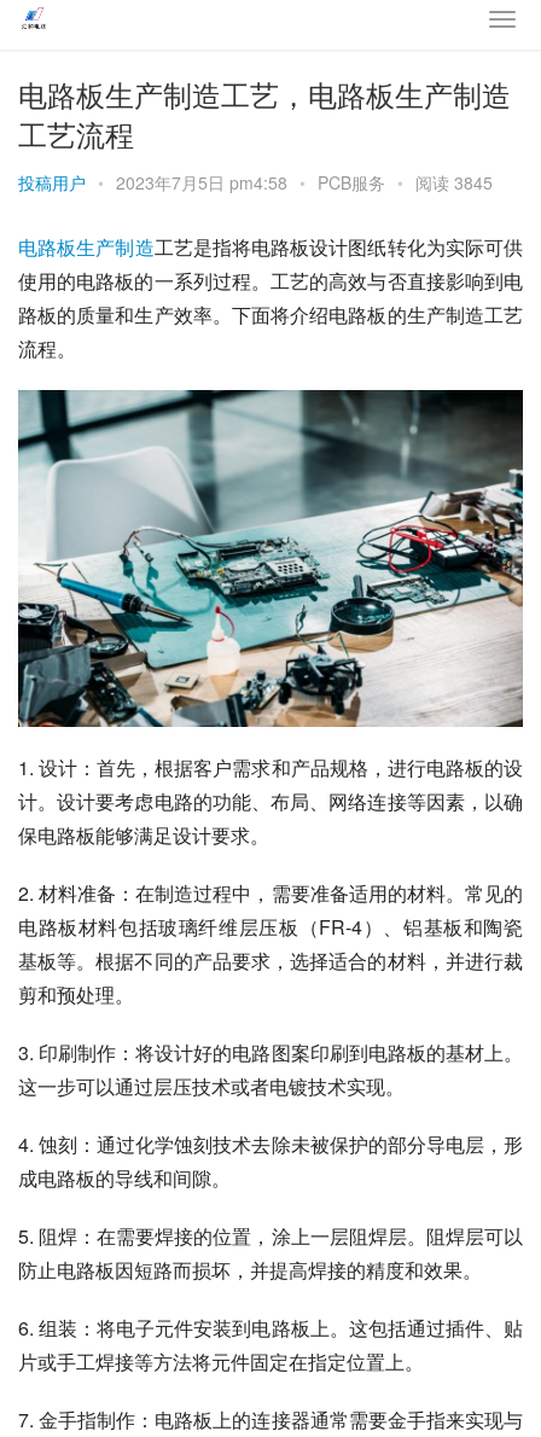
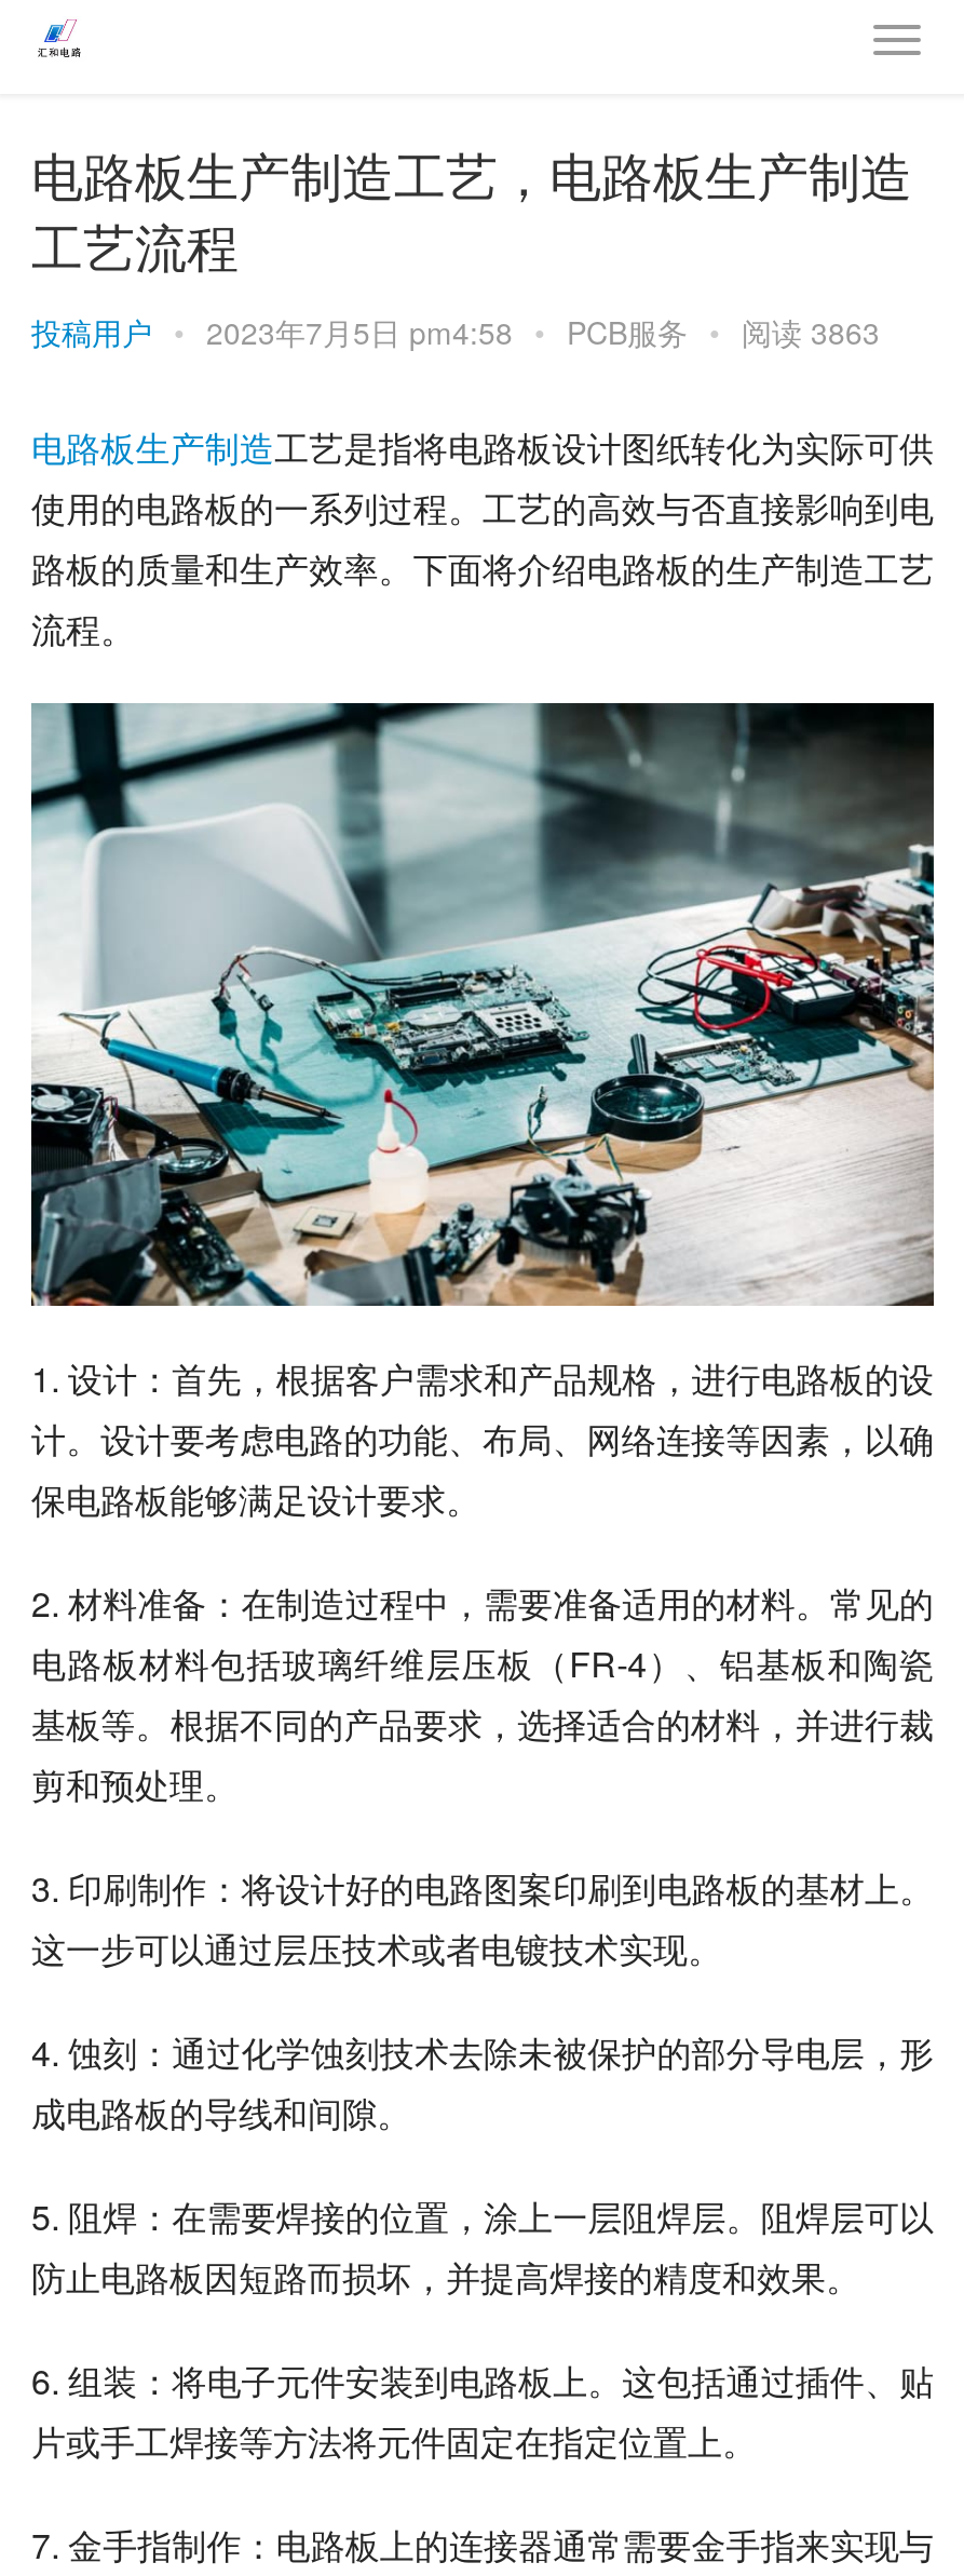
[18,170,493,194] 投稿用户 • 2023年7月5日 pm4:58 • PCB服务 • 阅读 3845 -> [31,310,880,353] 投稿用户 • 2023年7月5日 pm4:58 • PCB服务 • 阅读 3863

